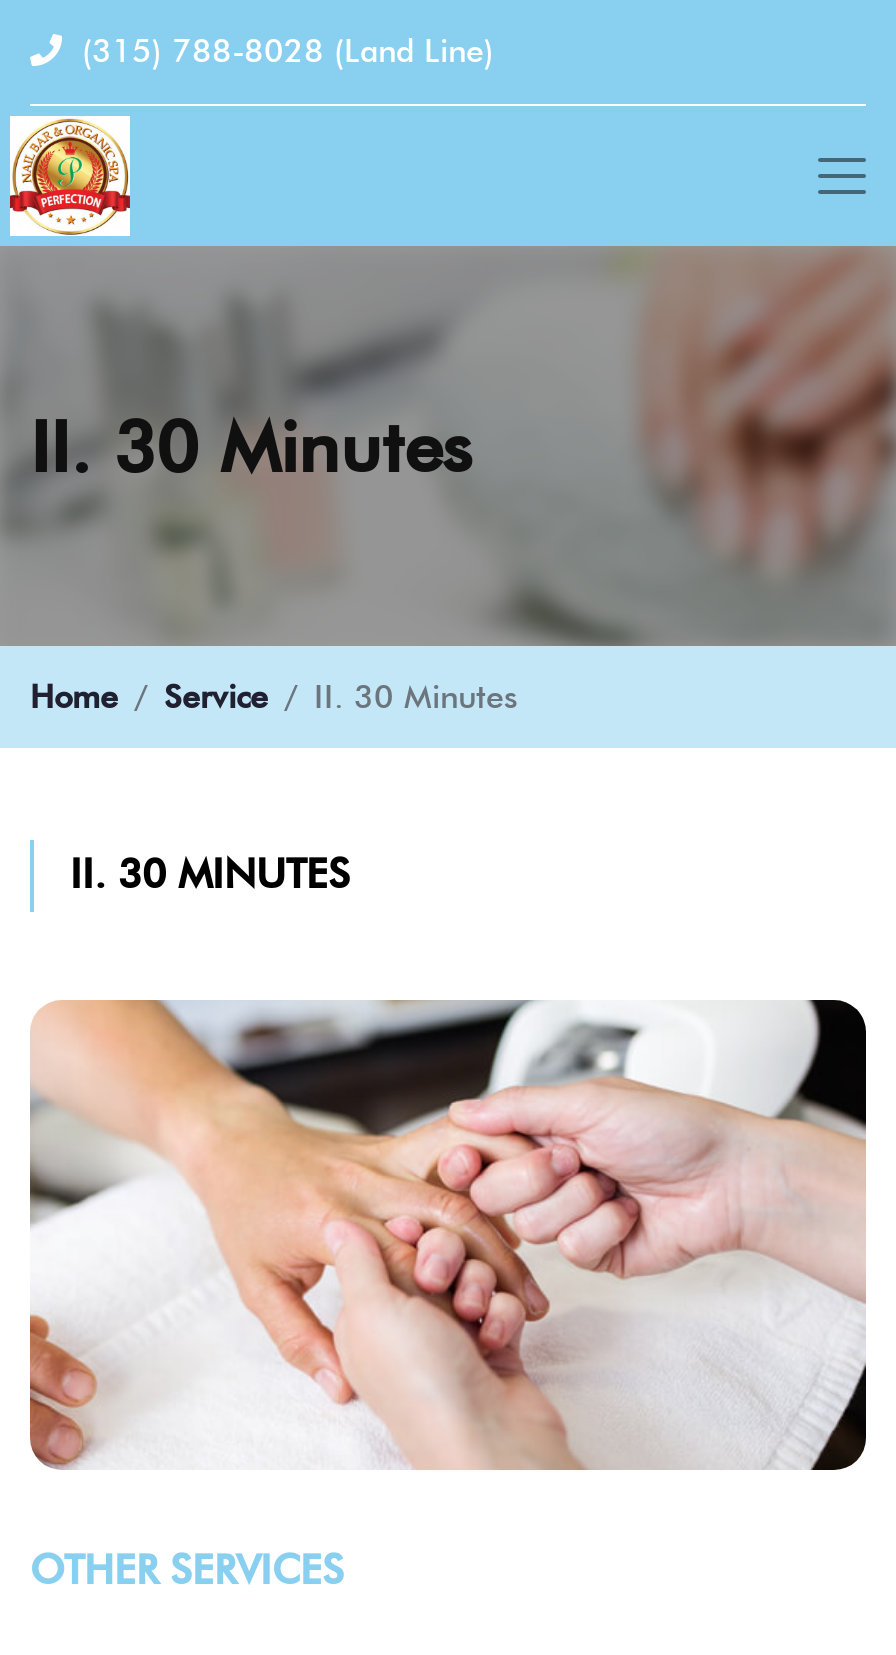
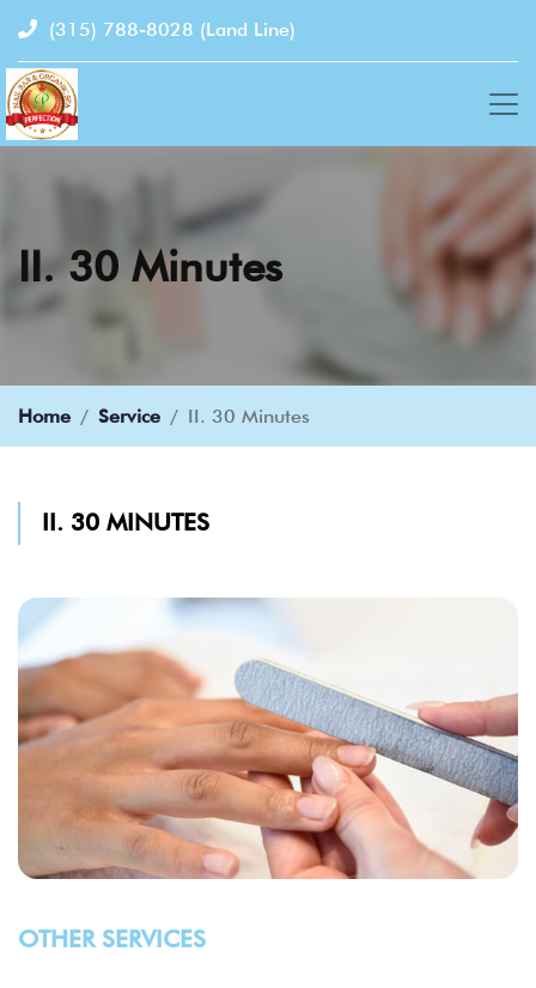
[30,998,868,1472] [image] -> [17,598,519,880] [image]

